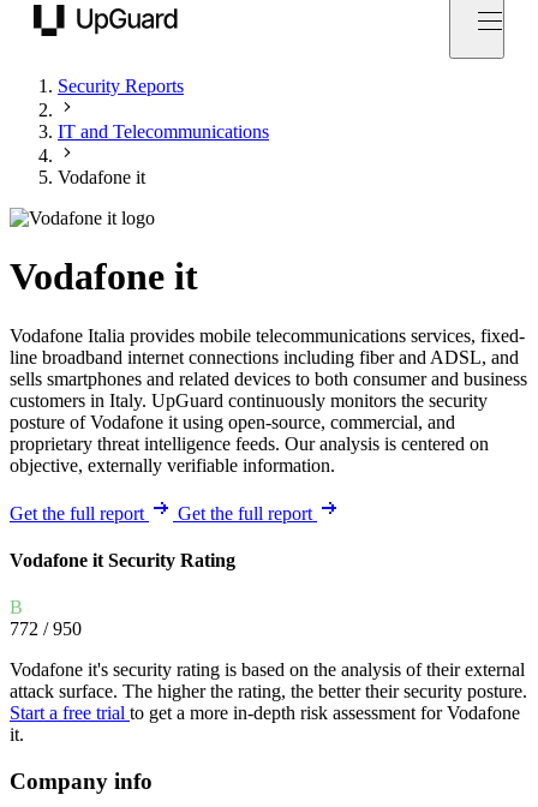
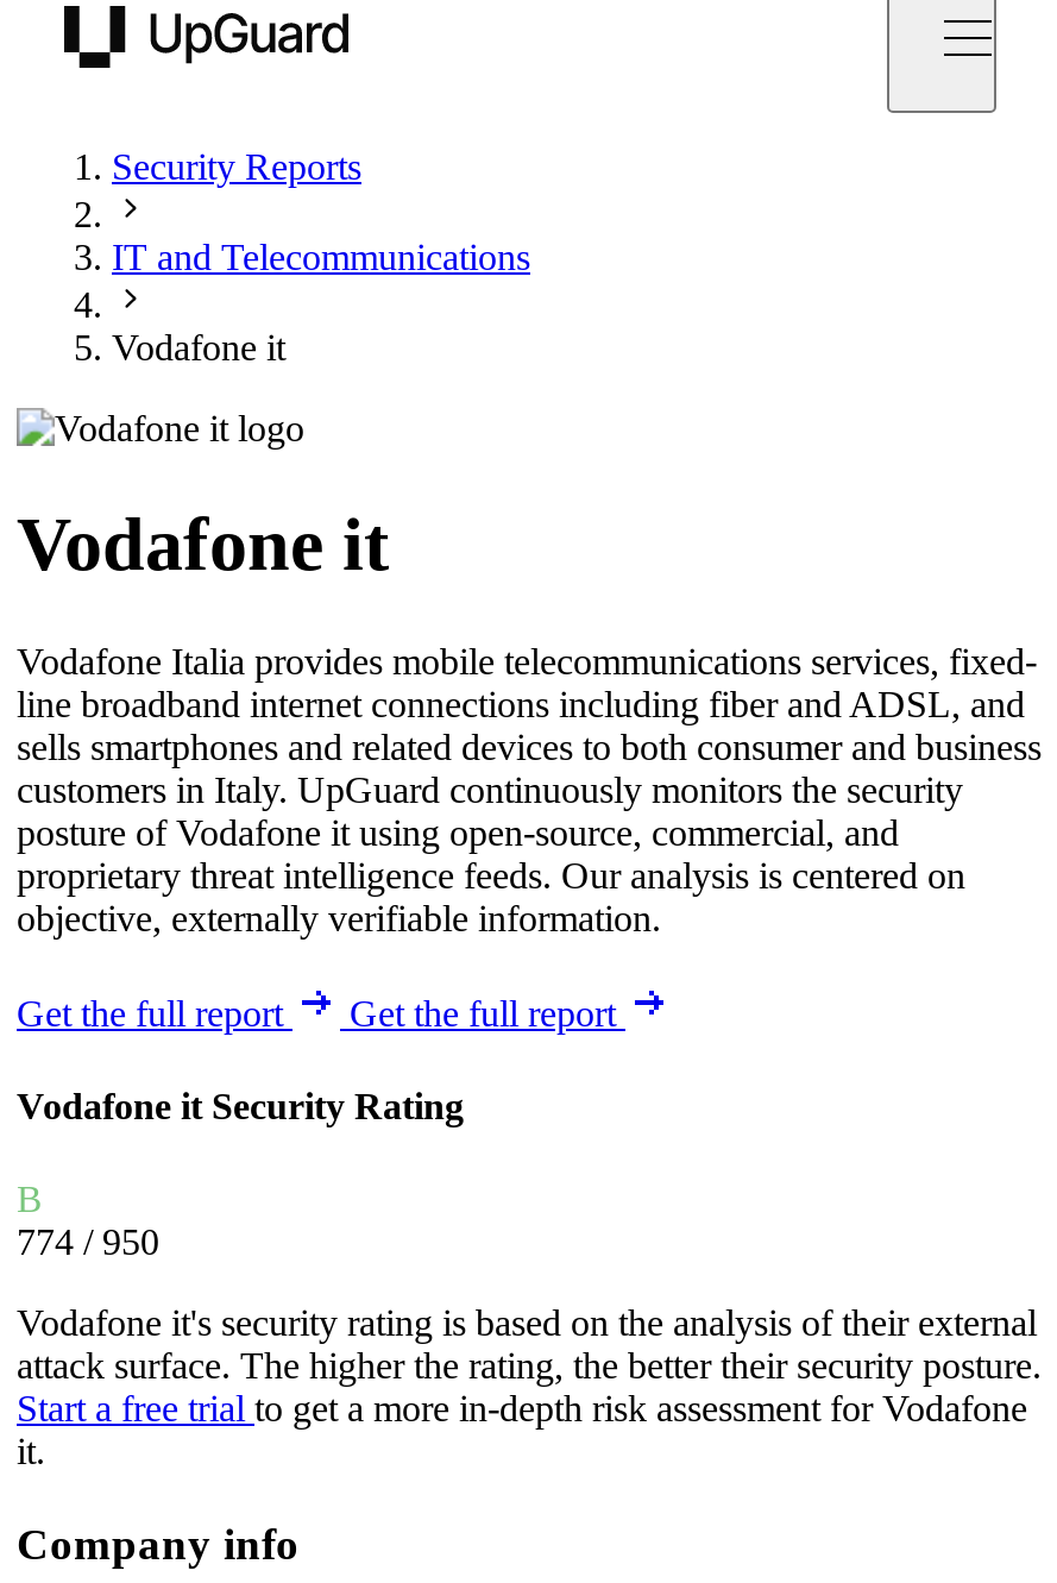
[10,619,82,639] 772 / 950 -> [17,1222,159,1263] 774 / 950

